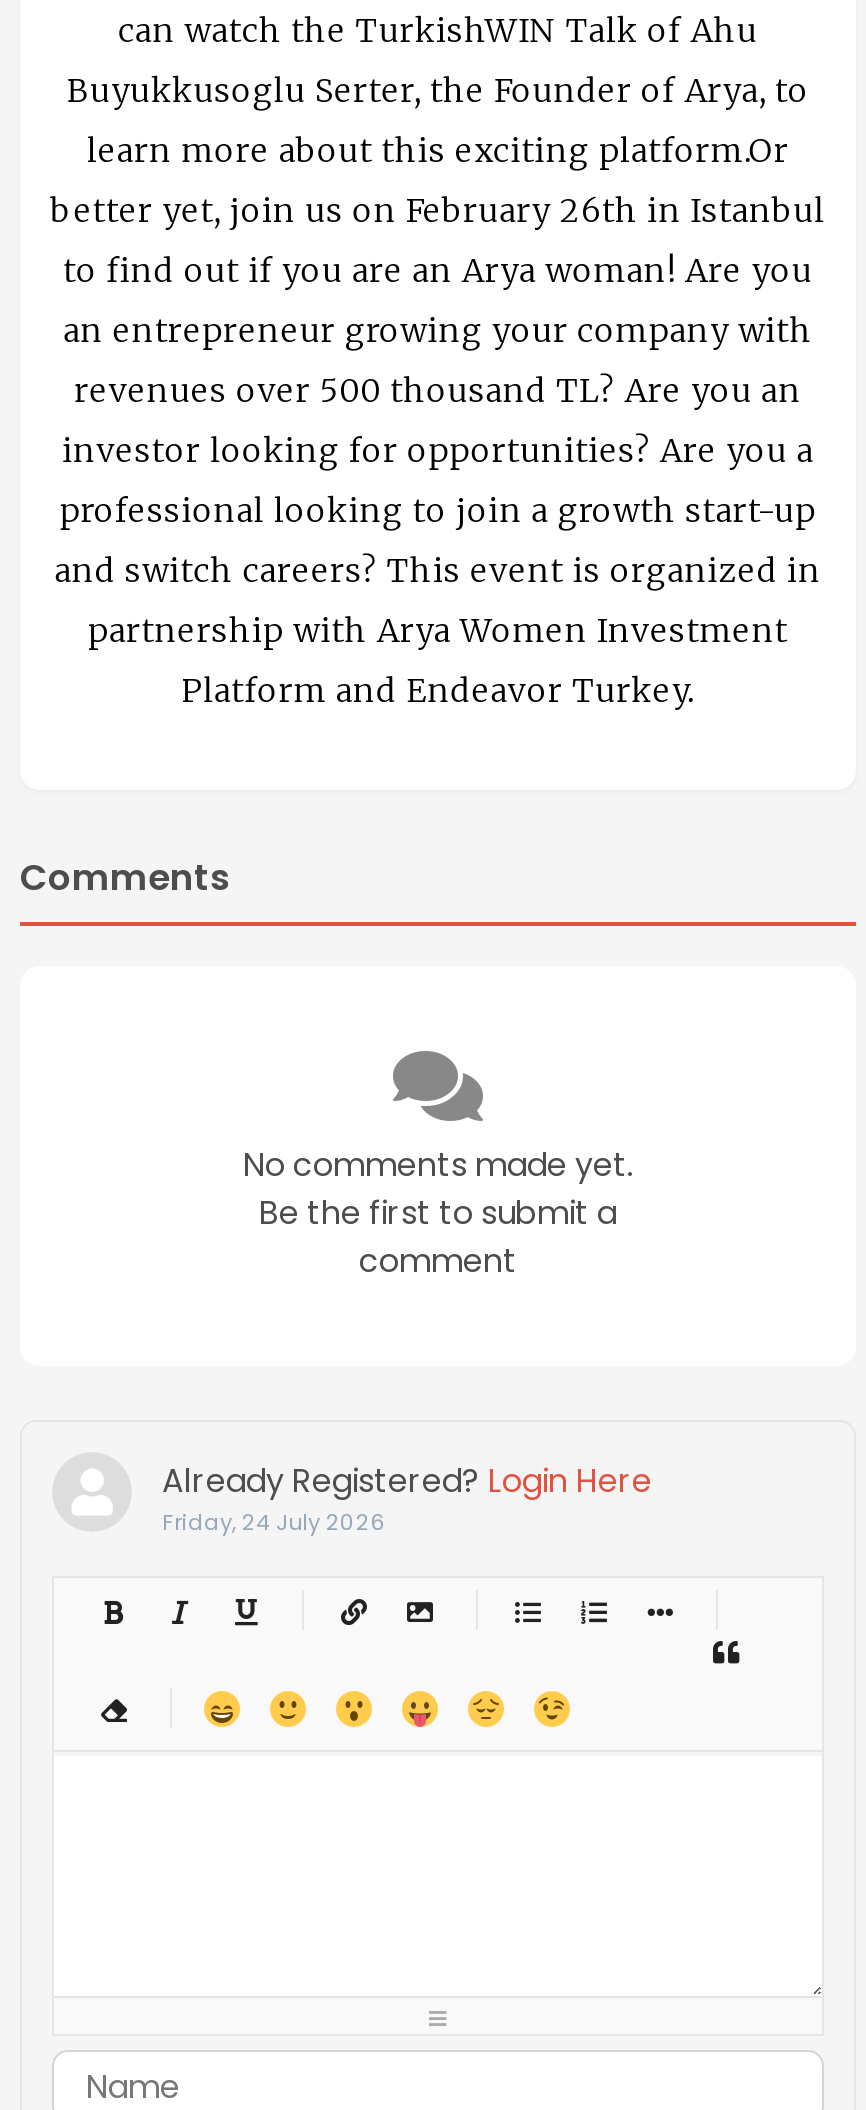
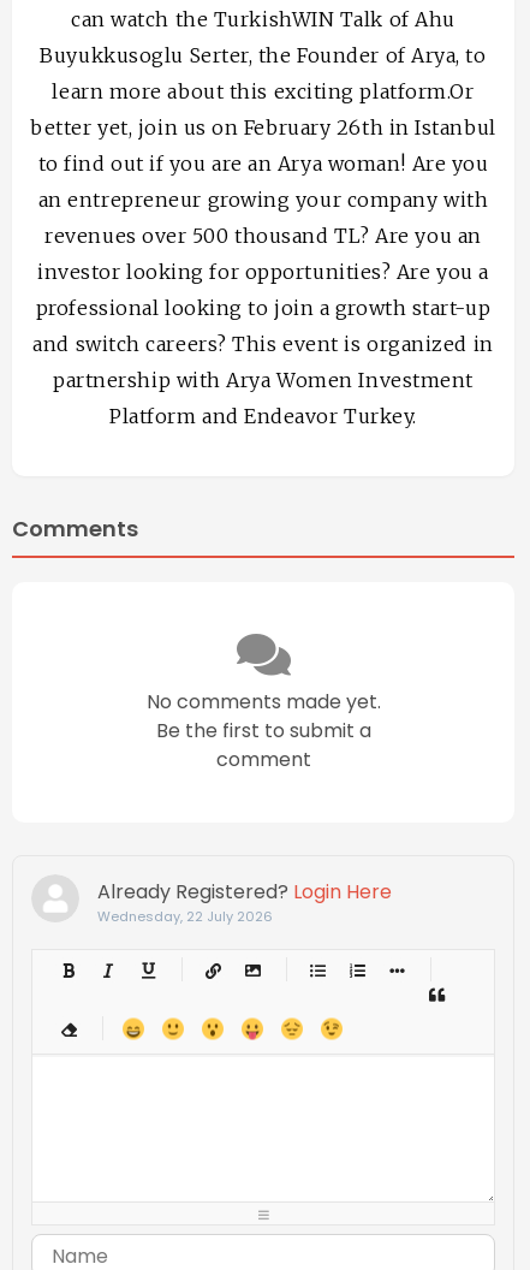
[162,1507,386,1539] Friday, 24 July 2026 -> [97,907,273,926] Wednesday, 22 July 2026

